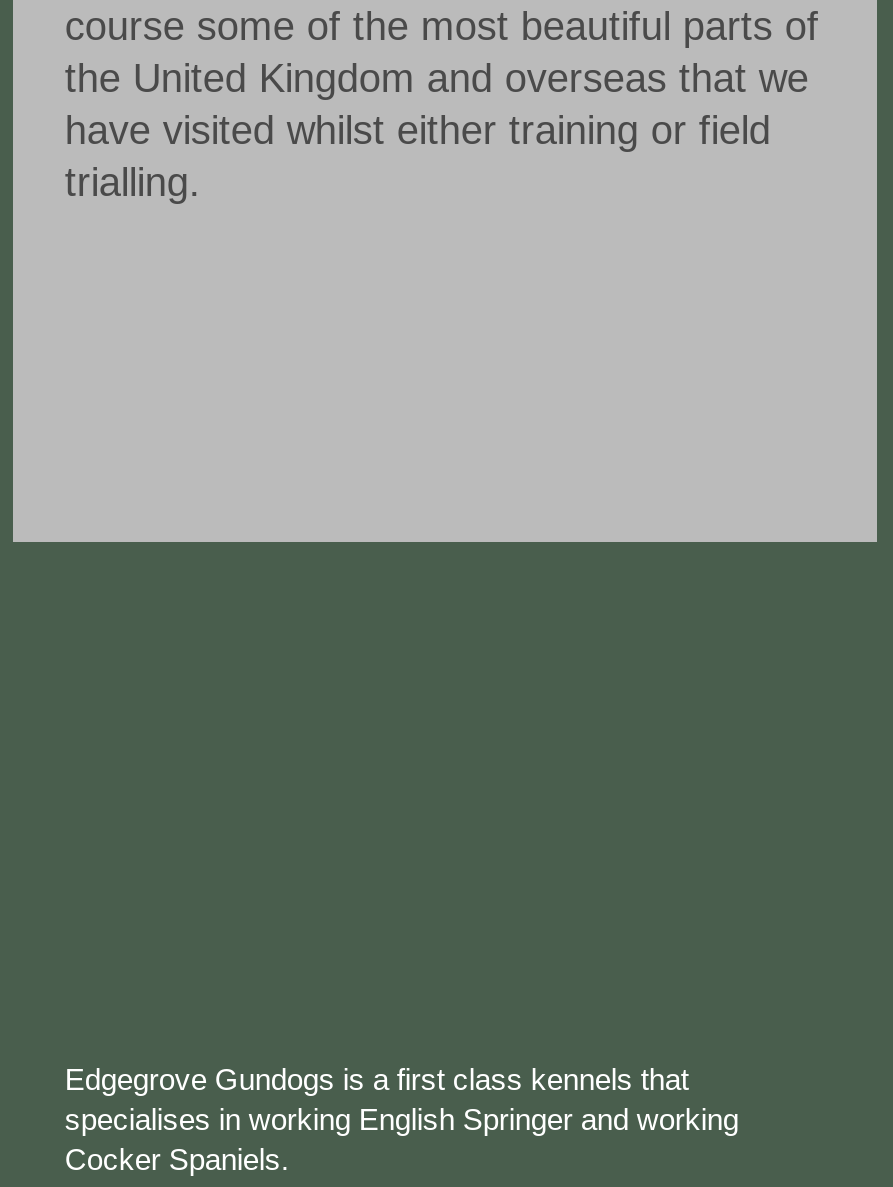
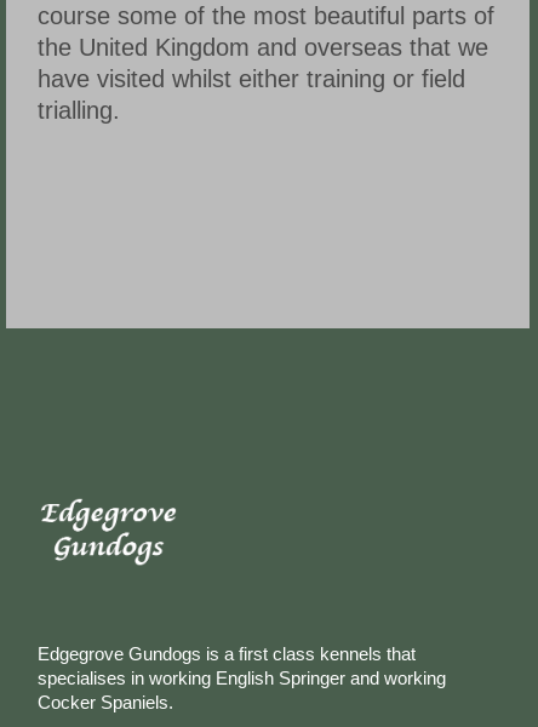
none -> [40,497,177,567] [image]

